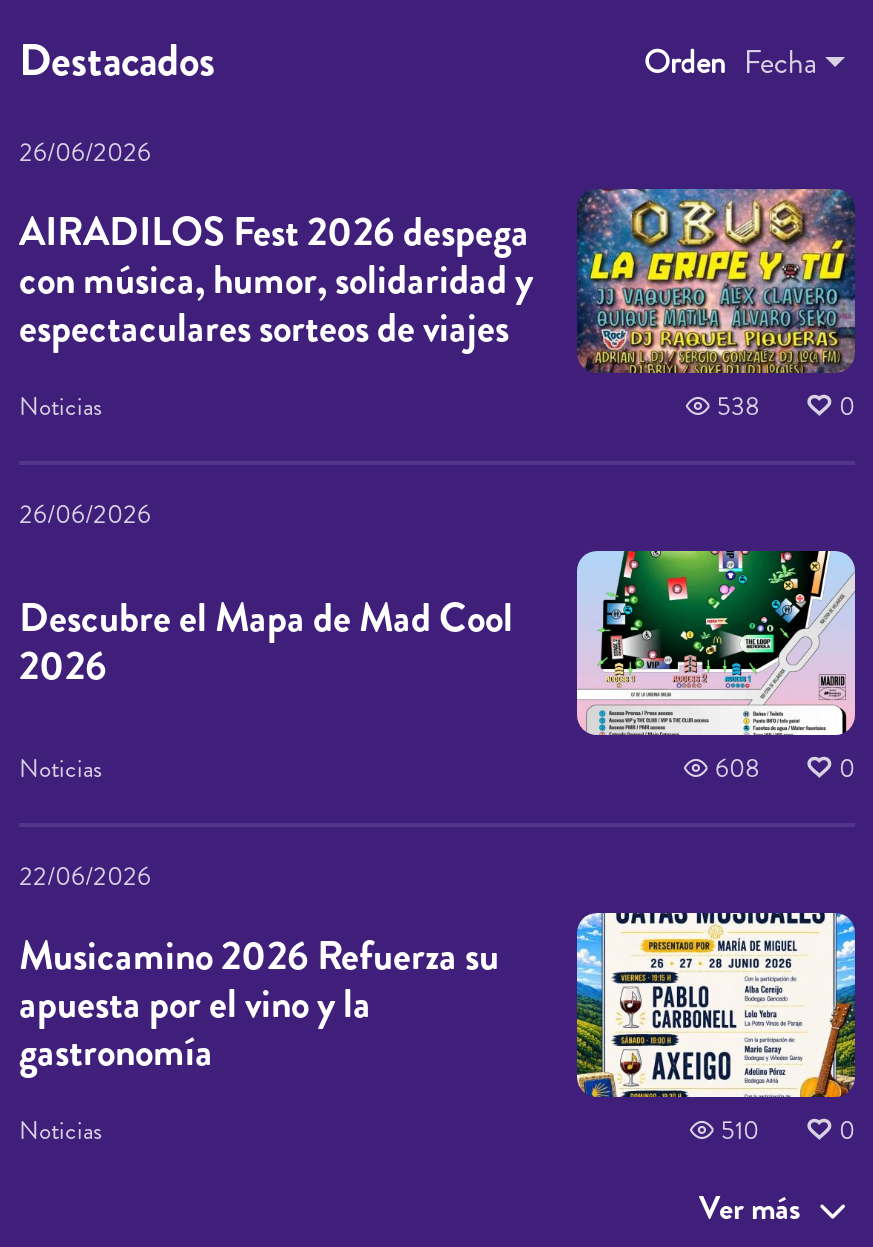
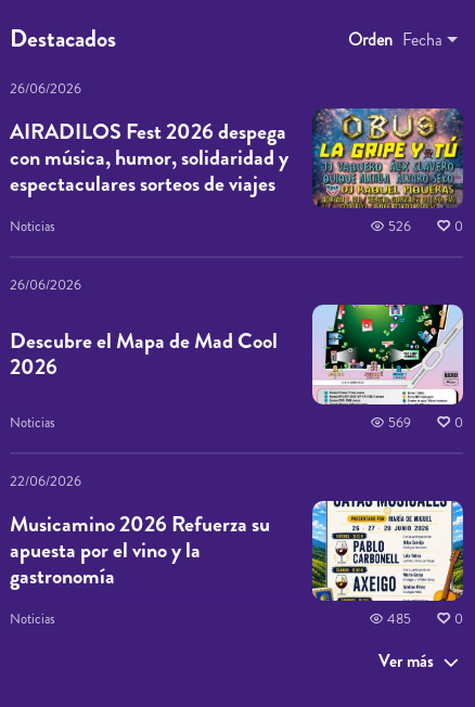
[717,388,759,424] 538 -> [388,216,411,236] 526
[715,750,759,786] 608 -> [388,413,411,432] 569
[721,1112,759,1148] 510 -> [387,609,411,628] 485

